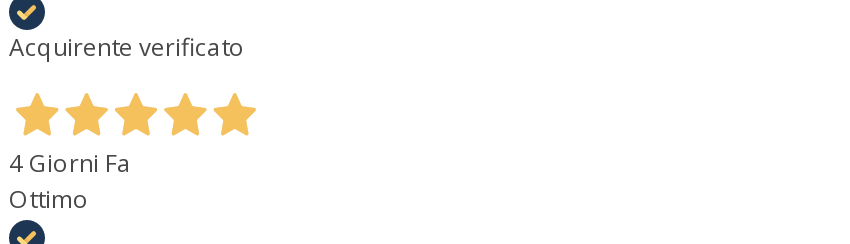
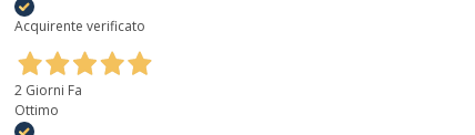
[9,147,131,181] 4 Giorni Fa -> [14,81,82,100] 2 Giorni Fa

